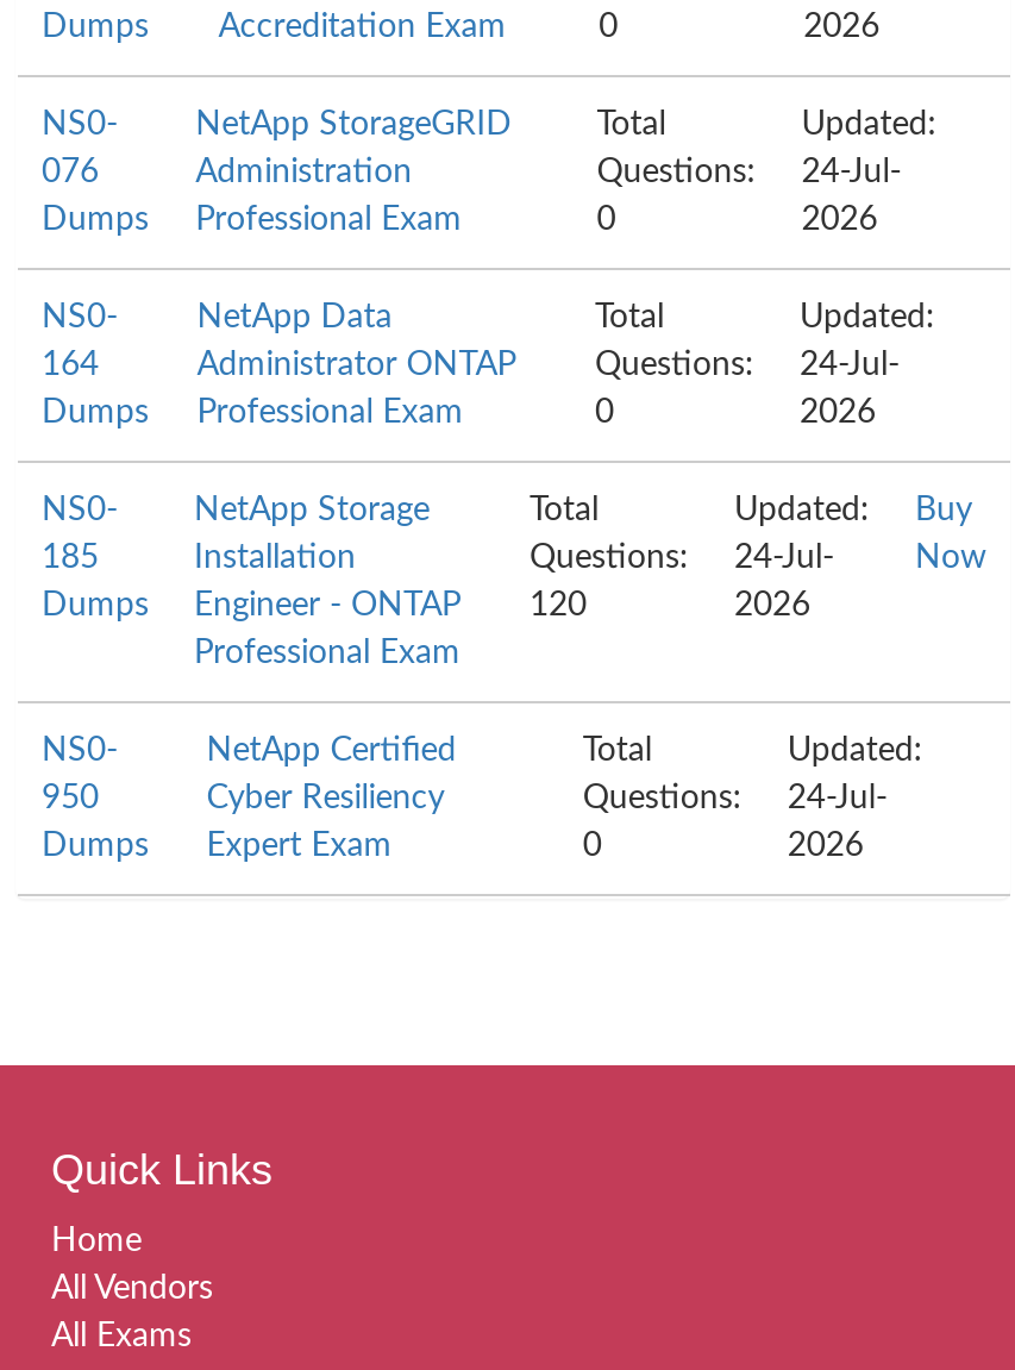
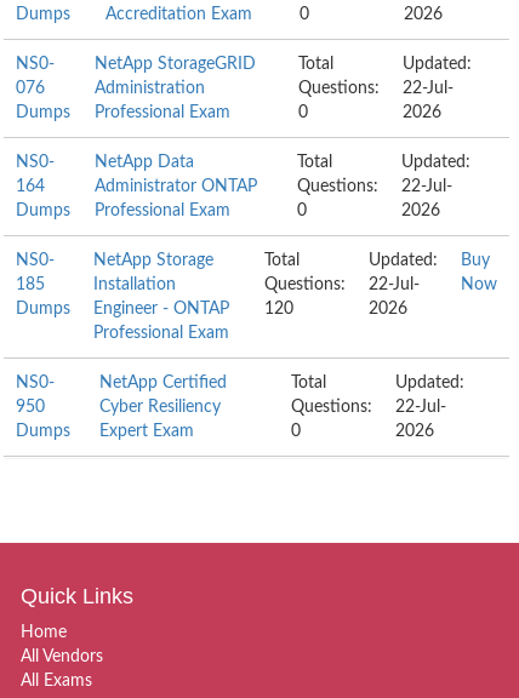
[597,156,901,189] Questions: 24-Jul- -> [299,80,454,97] Questions: 22-Jul-
[595,349,900,382] Questions: 24-Jul- -> [298,178,453,195] Questions: 22-Jul-
[530,542,834,575] Questions: 24-Jul- -> [264,276,420,293] Questions: 22-Jul-
[583,782,887,815] Questions: 24-Jul- -> [292,399,447,416] Questions: 22-Jul-

